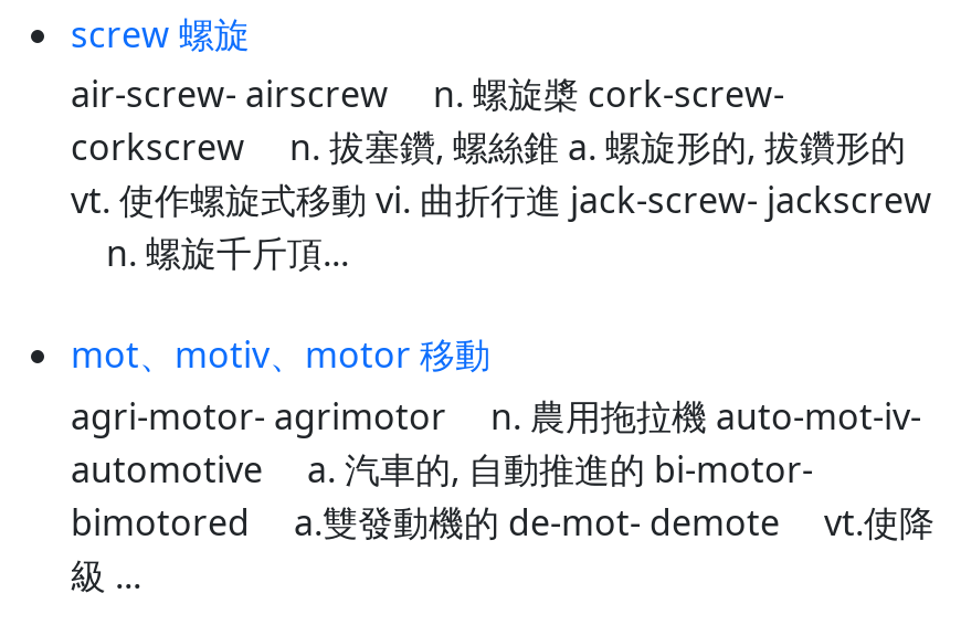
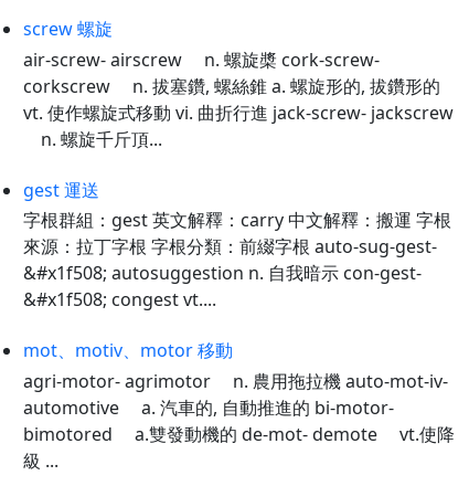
none -> [23,178,451,312] gest 運送 | 字根群組：gest 英文解釋：carry 中文解釋：搬運 字根 | 來源：拉丁字根 字根分類：前綴字根 auto-sug-gest- | &#x1f508; autosuggestion n. 自我暗示 con-gest- | &#x1f508; congest vt....

